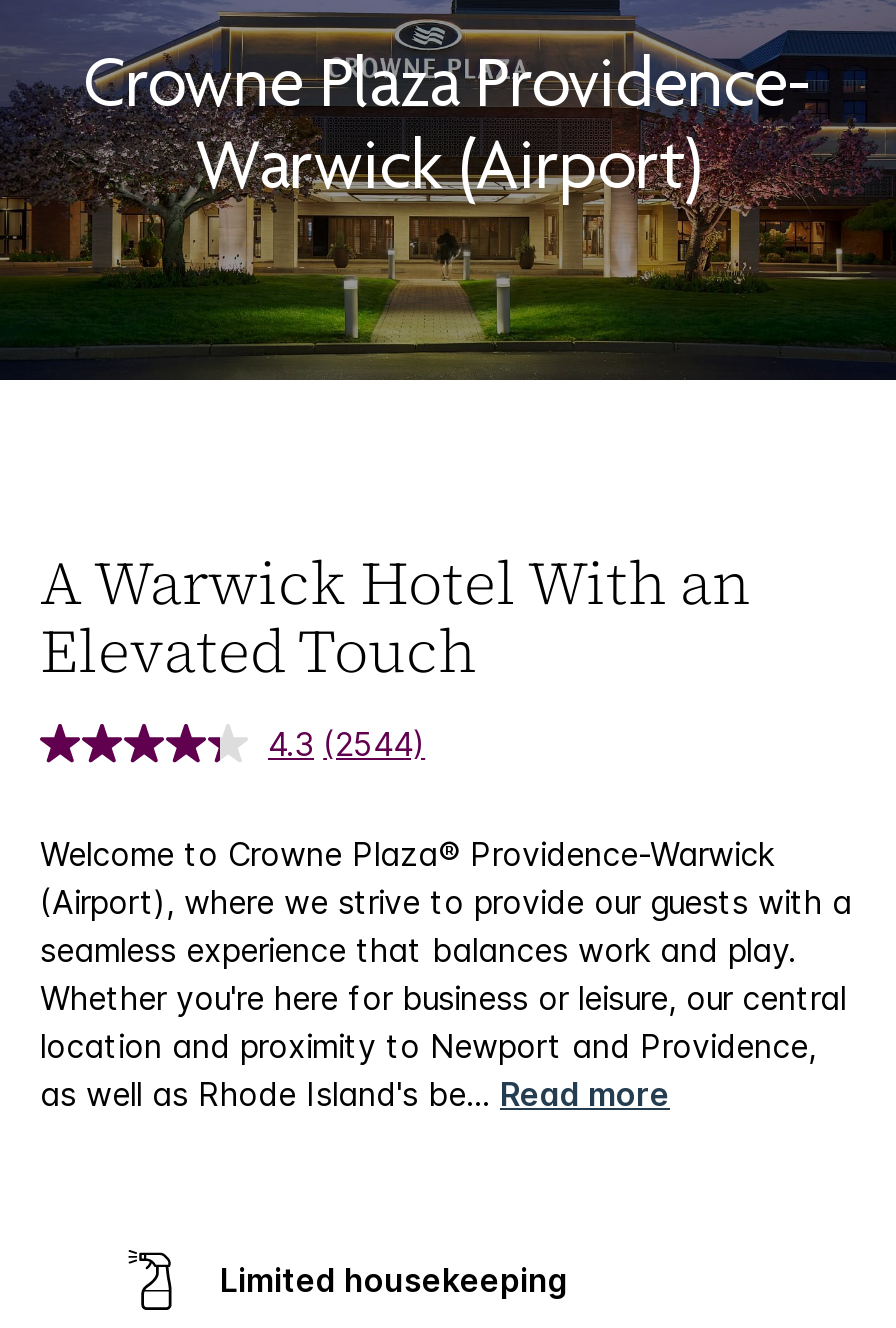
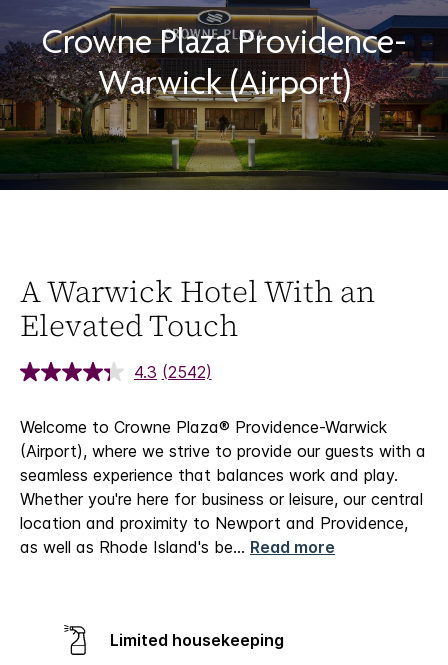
[268,724,425,764] 4.3 (2544) -> [134,362,212,382] 4.3 (2542)

